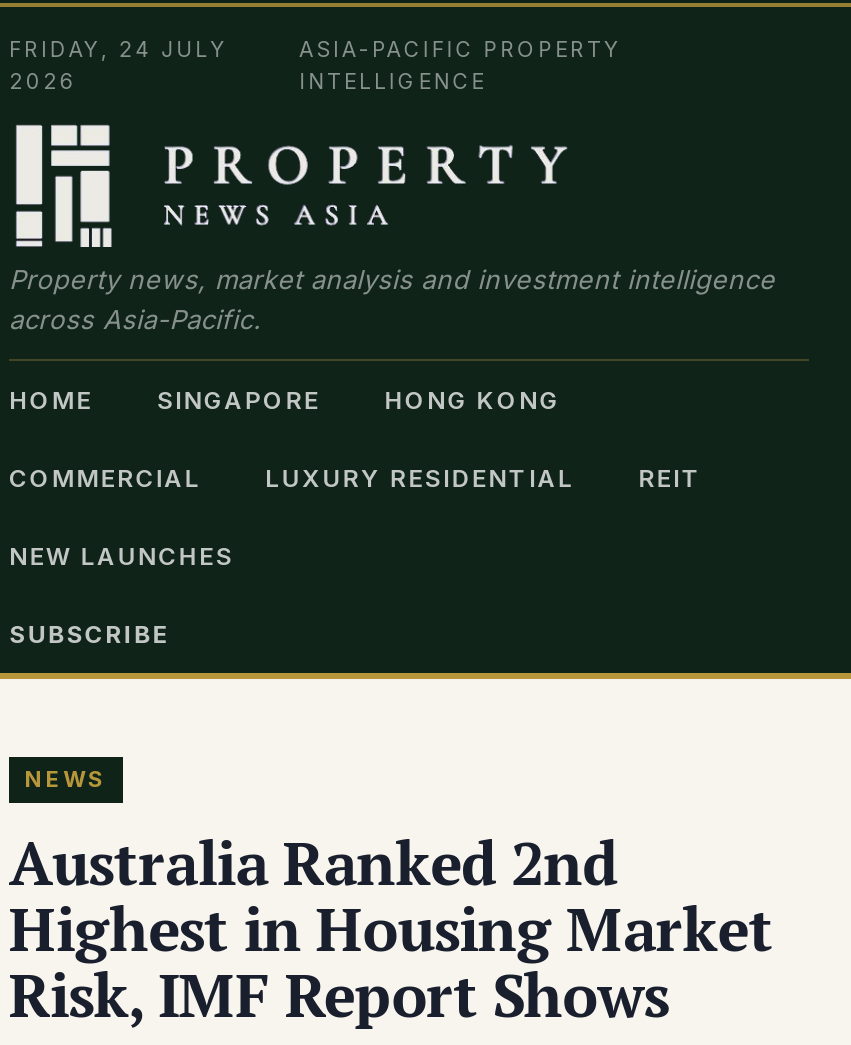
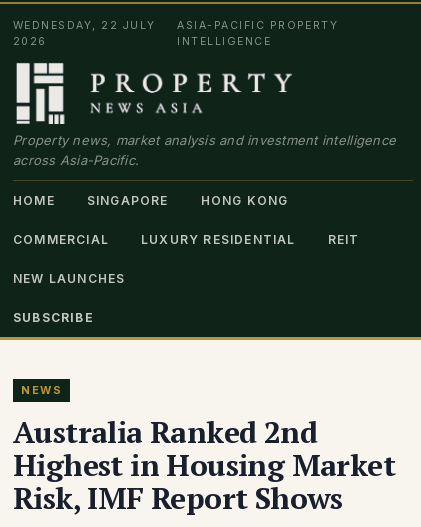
[9,37,227,63] FRIDAY, 24 JULY -> [13,19,155,32] WEDNESDAY, 22 JULY

